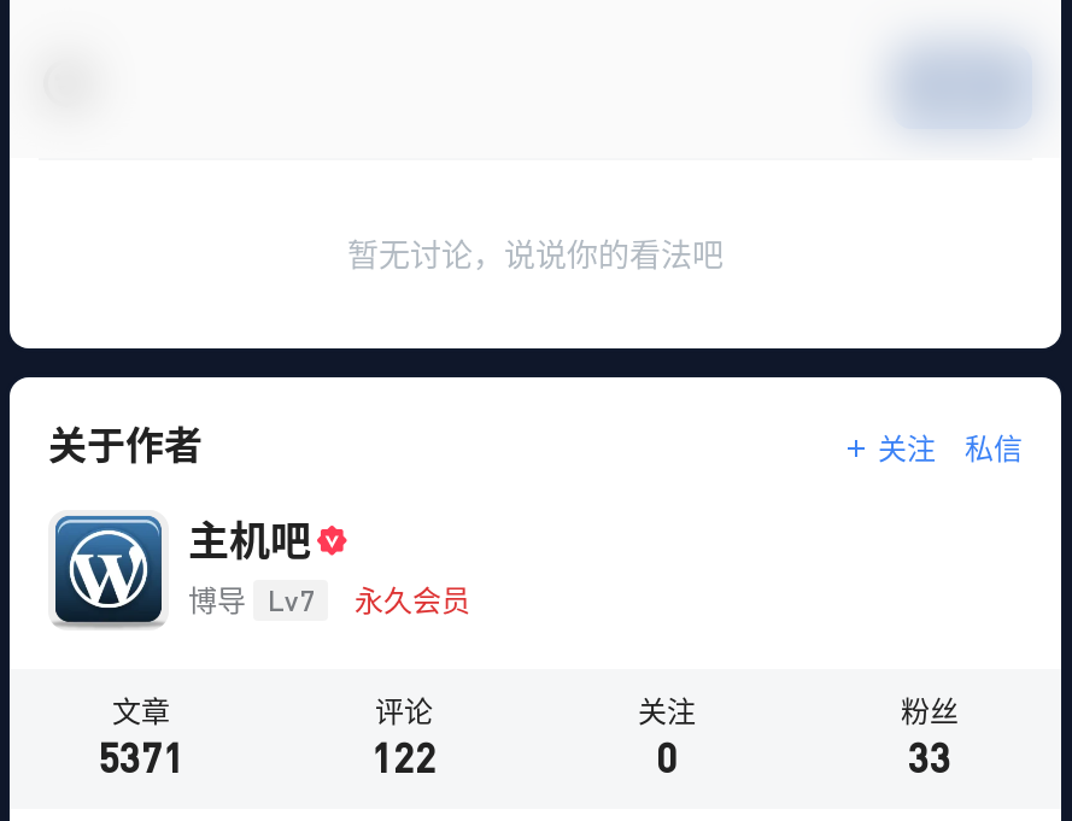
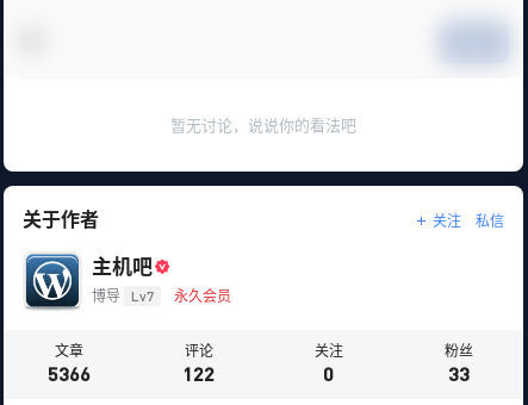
[98,733,184,779] 5371 -> [47,362,90,384] 5366

